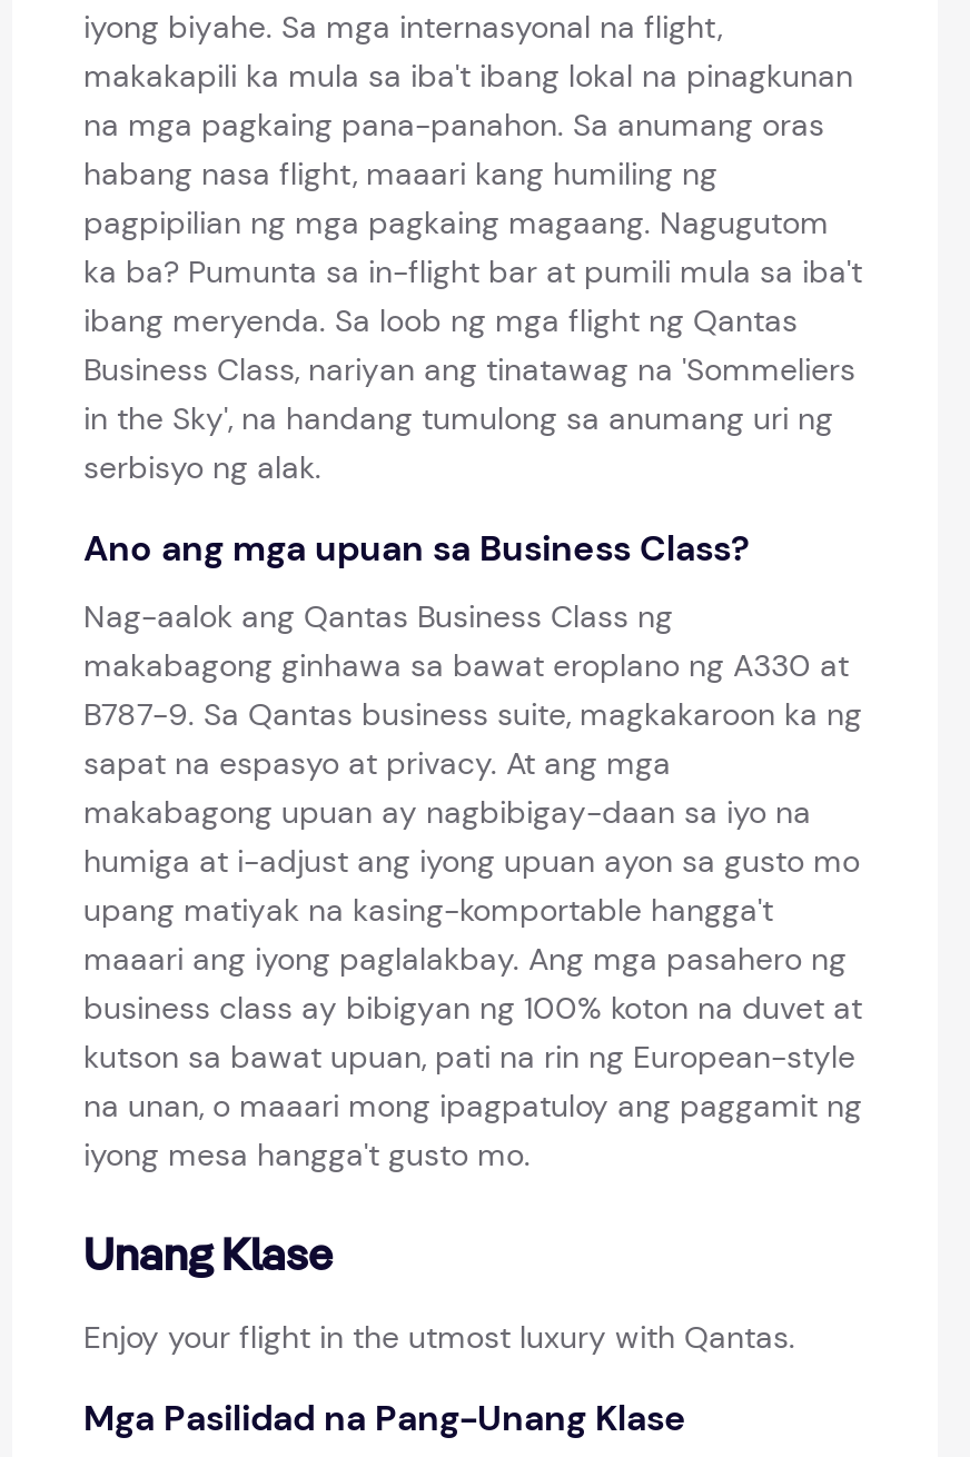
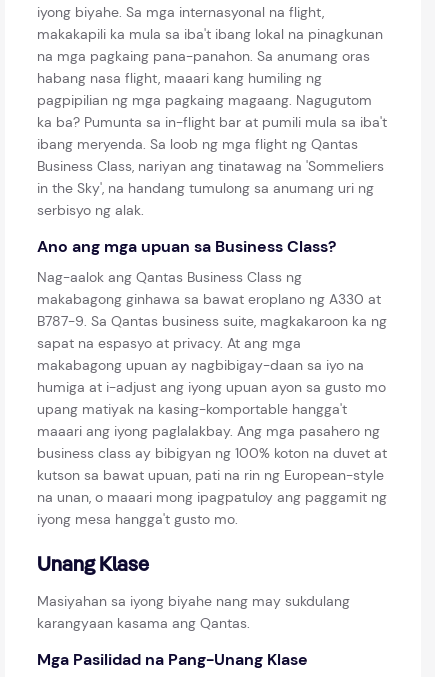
[83,1317,795,1357] Enjoy your flight in the utmost luxury with Qantas. -> [37,592,350,632] Masiyahan sa iyong biyahe nang may sukdulang | karangyaan kasama ang Qantas.

